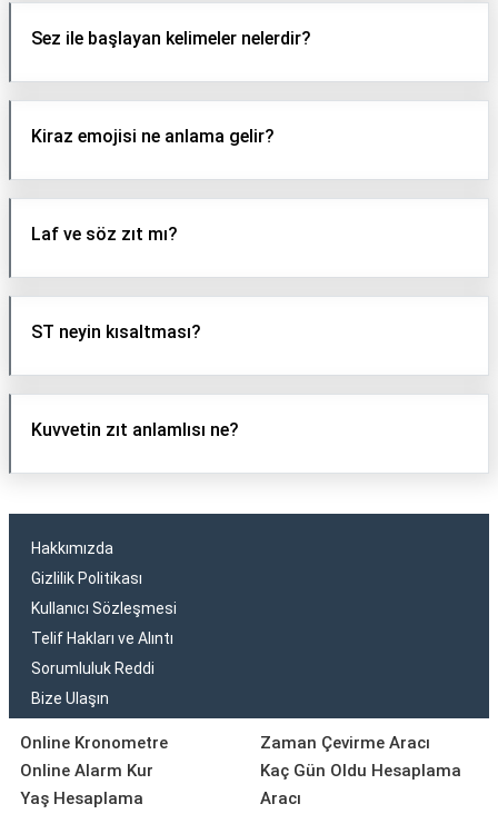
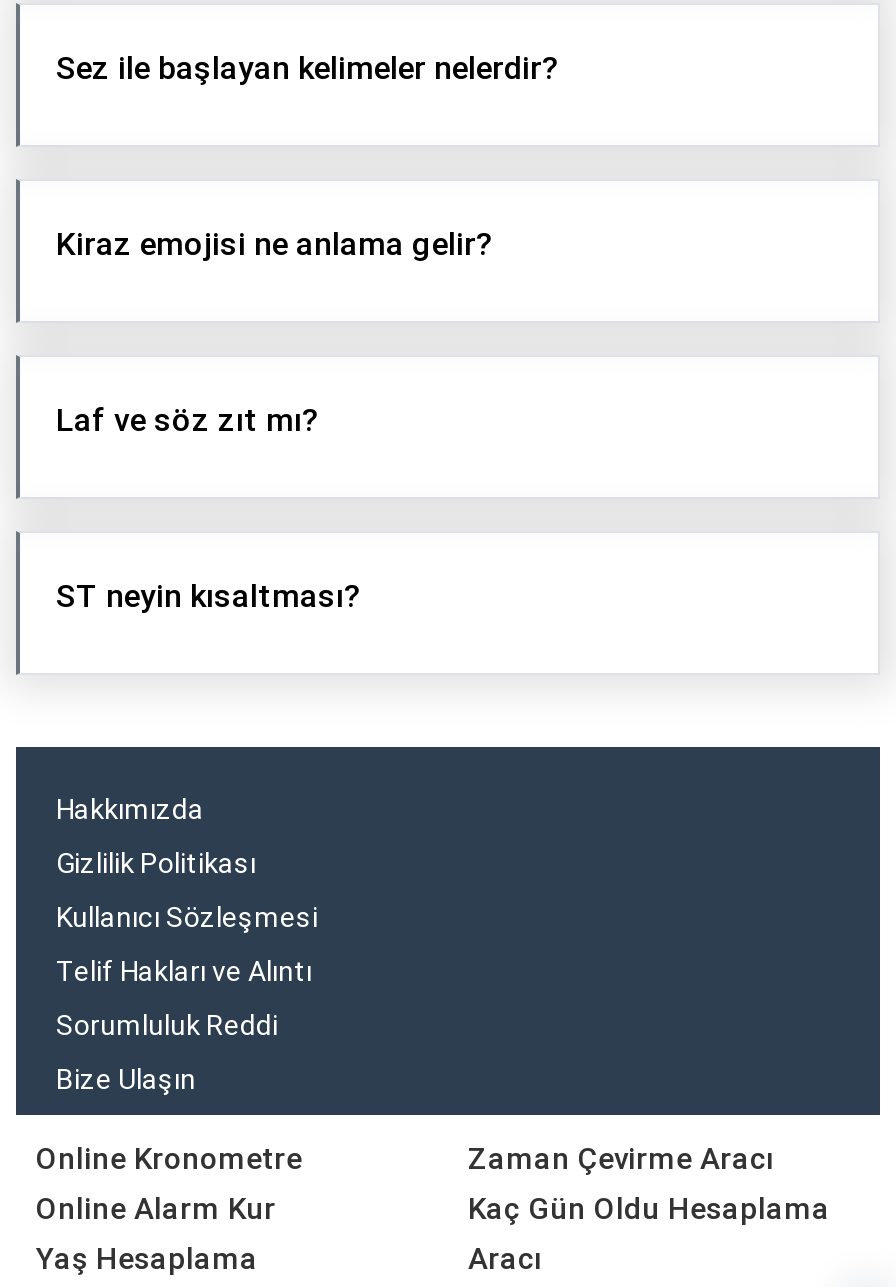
[31,420,239,441] Kuvvetin zıt anlamlısı ne? -> none

